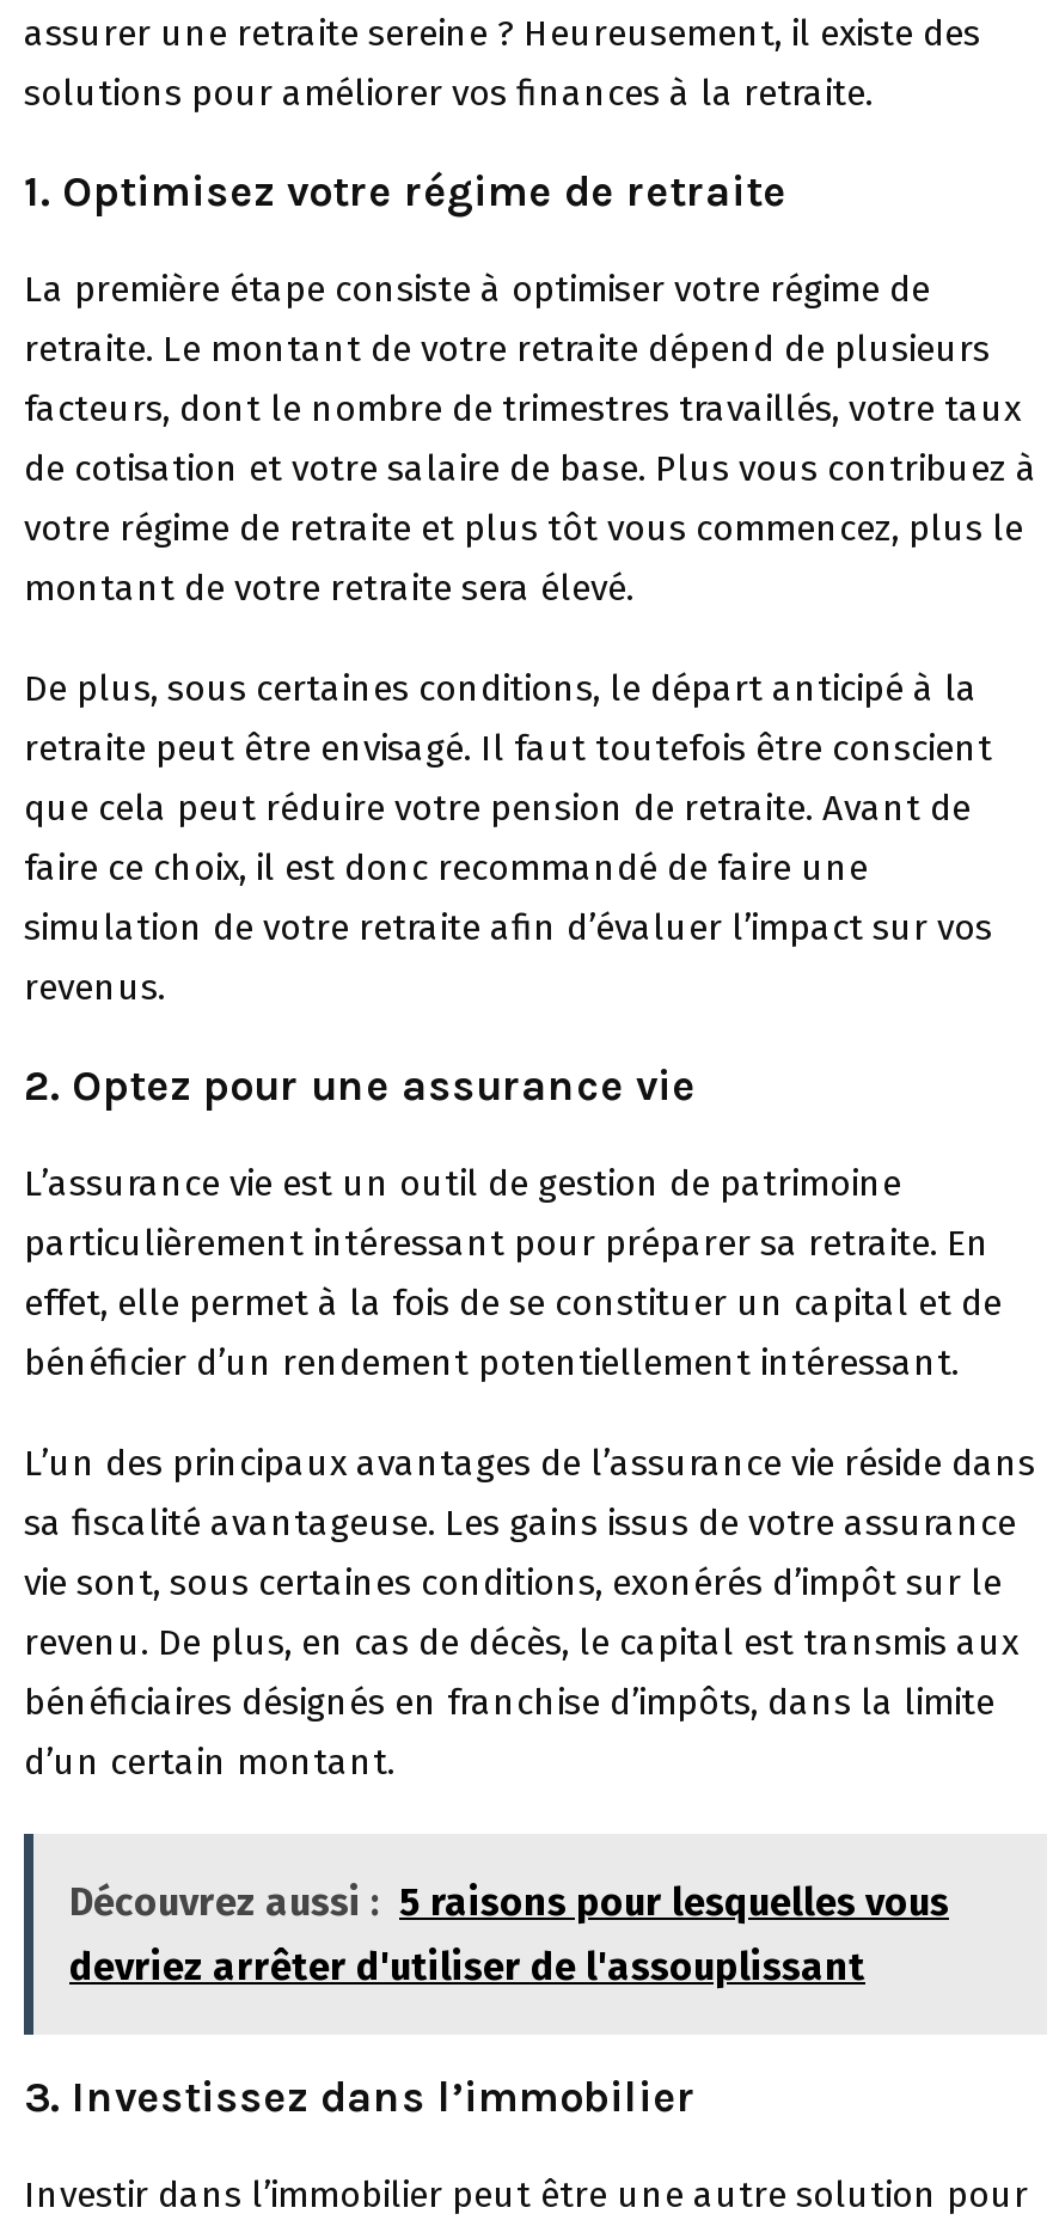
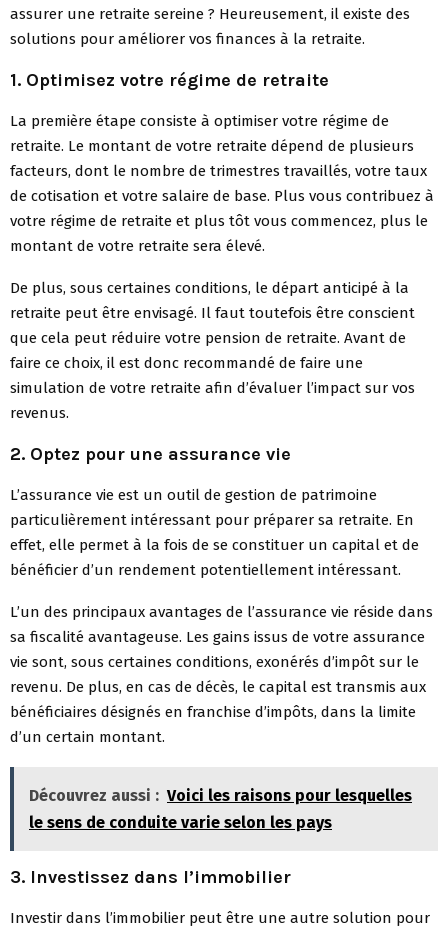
[69,1878,949,1988] Découvrez aussi : 5 raisons pour lesquelles vous | devriez arrêter d'utiliser de l'assouplissant -> [29,785,412,831] Découvrez aussi : Voici les raisons pour lesquelles | le sens de conduite varie selon les pays

